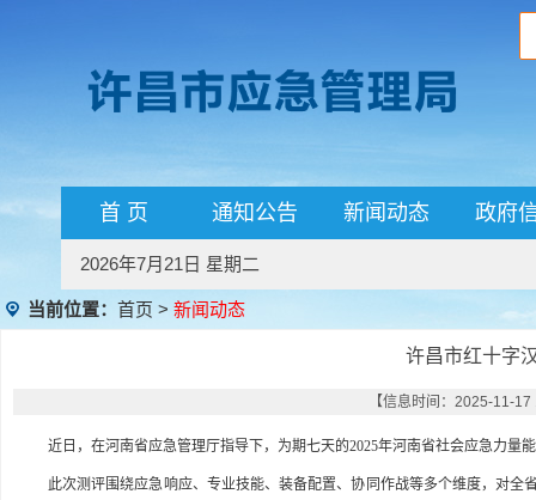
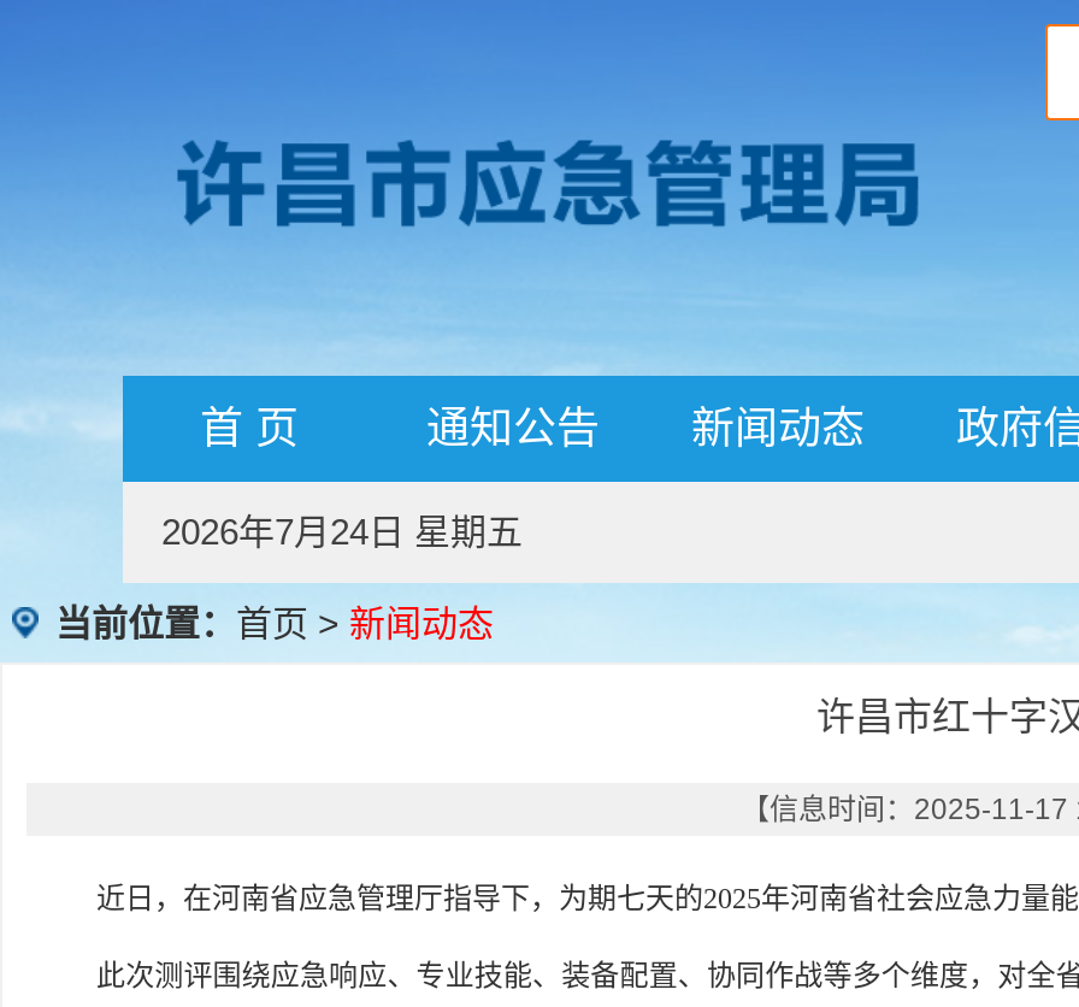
[80,254,260,274] 2026年7月21日 星期二 -> [161,511,523,552] 2026年7月24日 星期五

